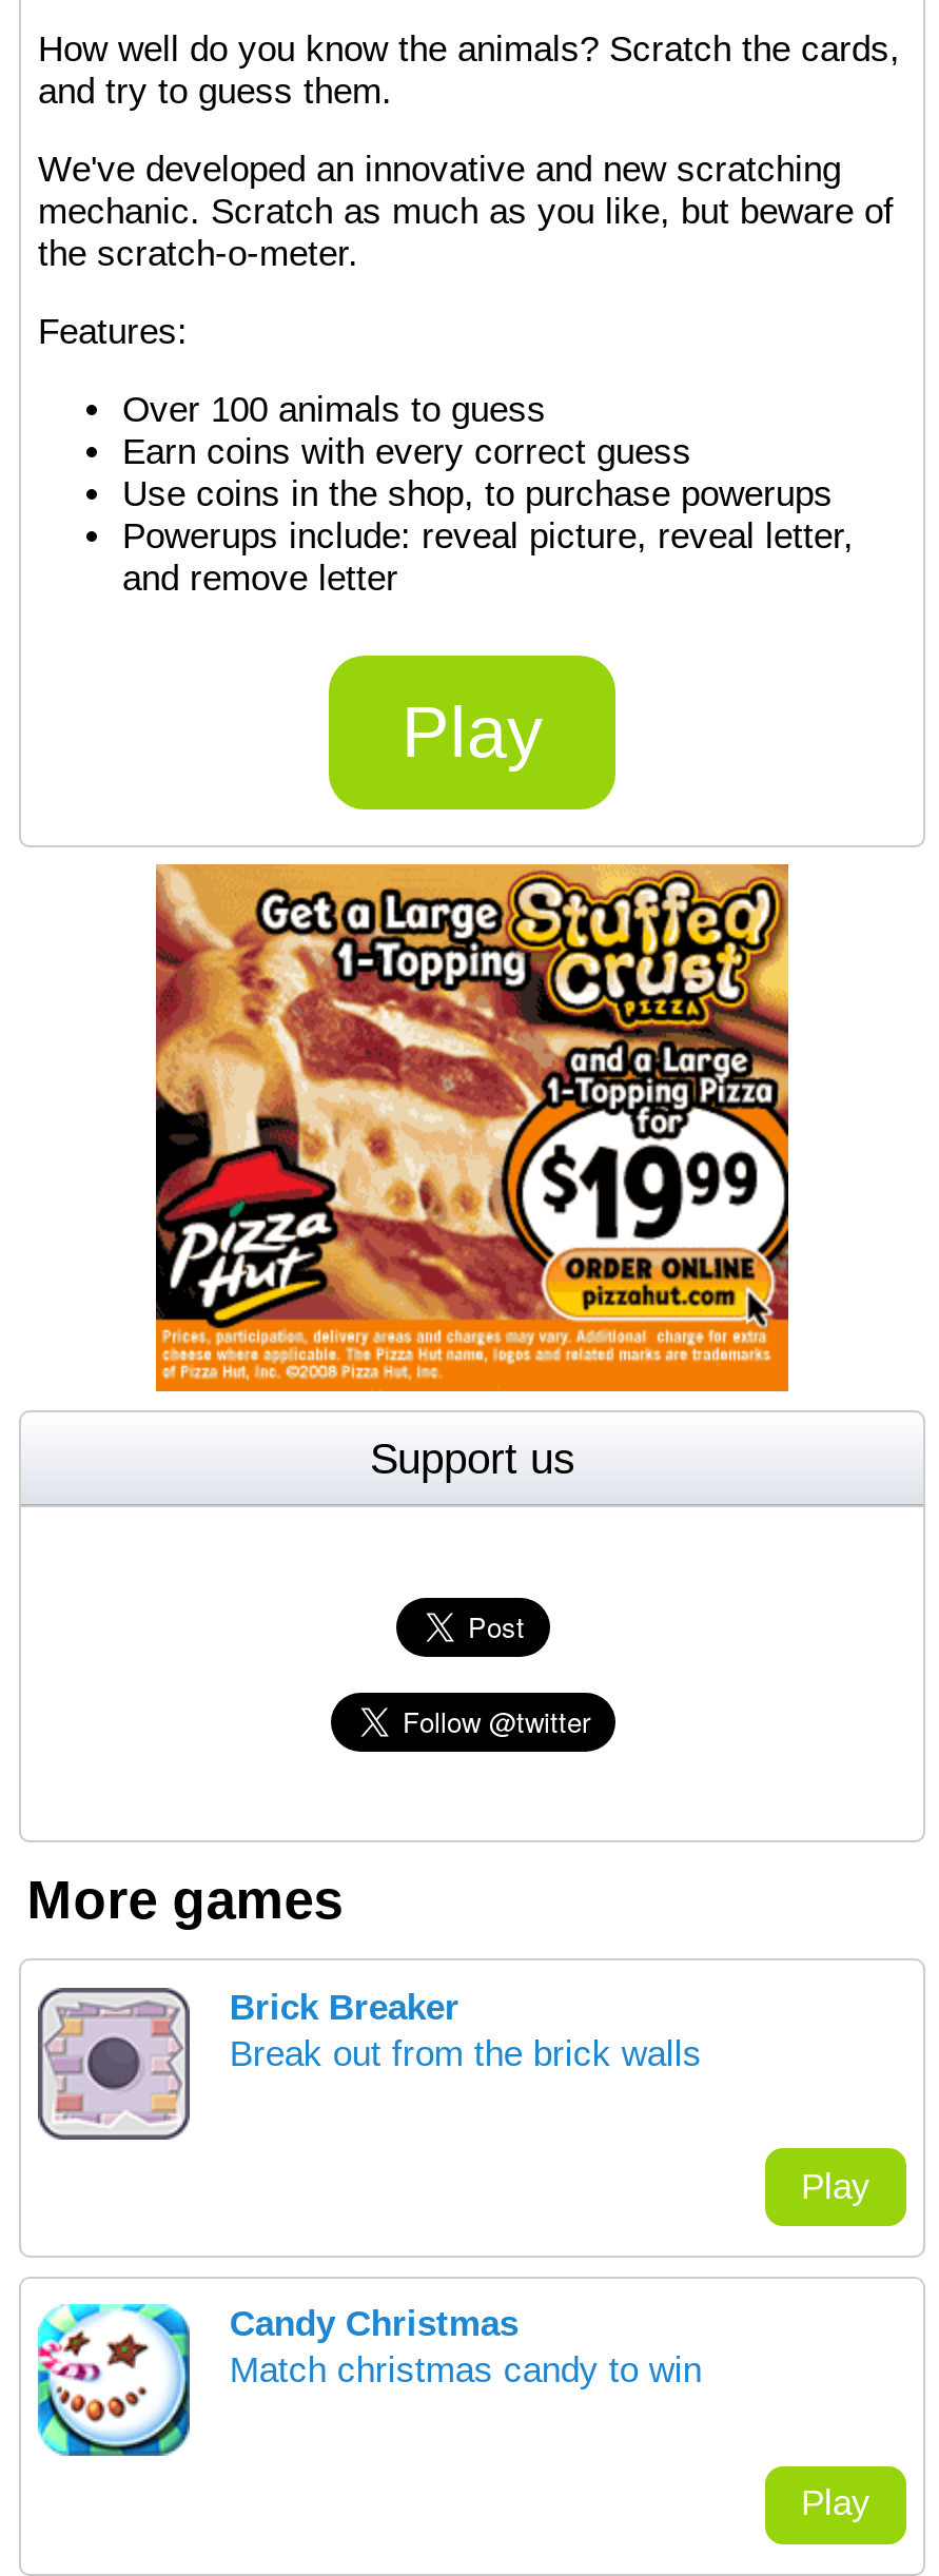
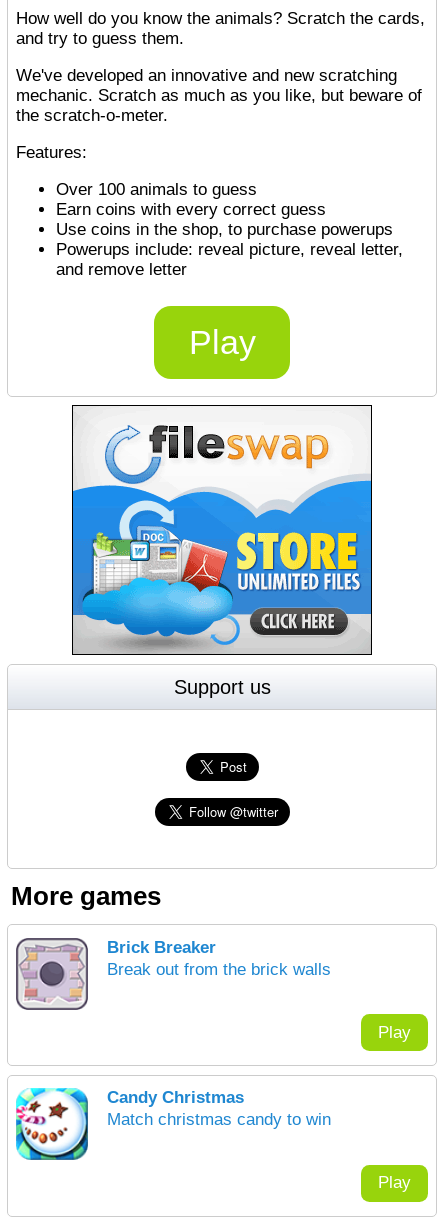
[154,862,790,1393] [image] -> [71,404,373,656] [image]

